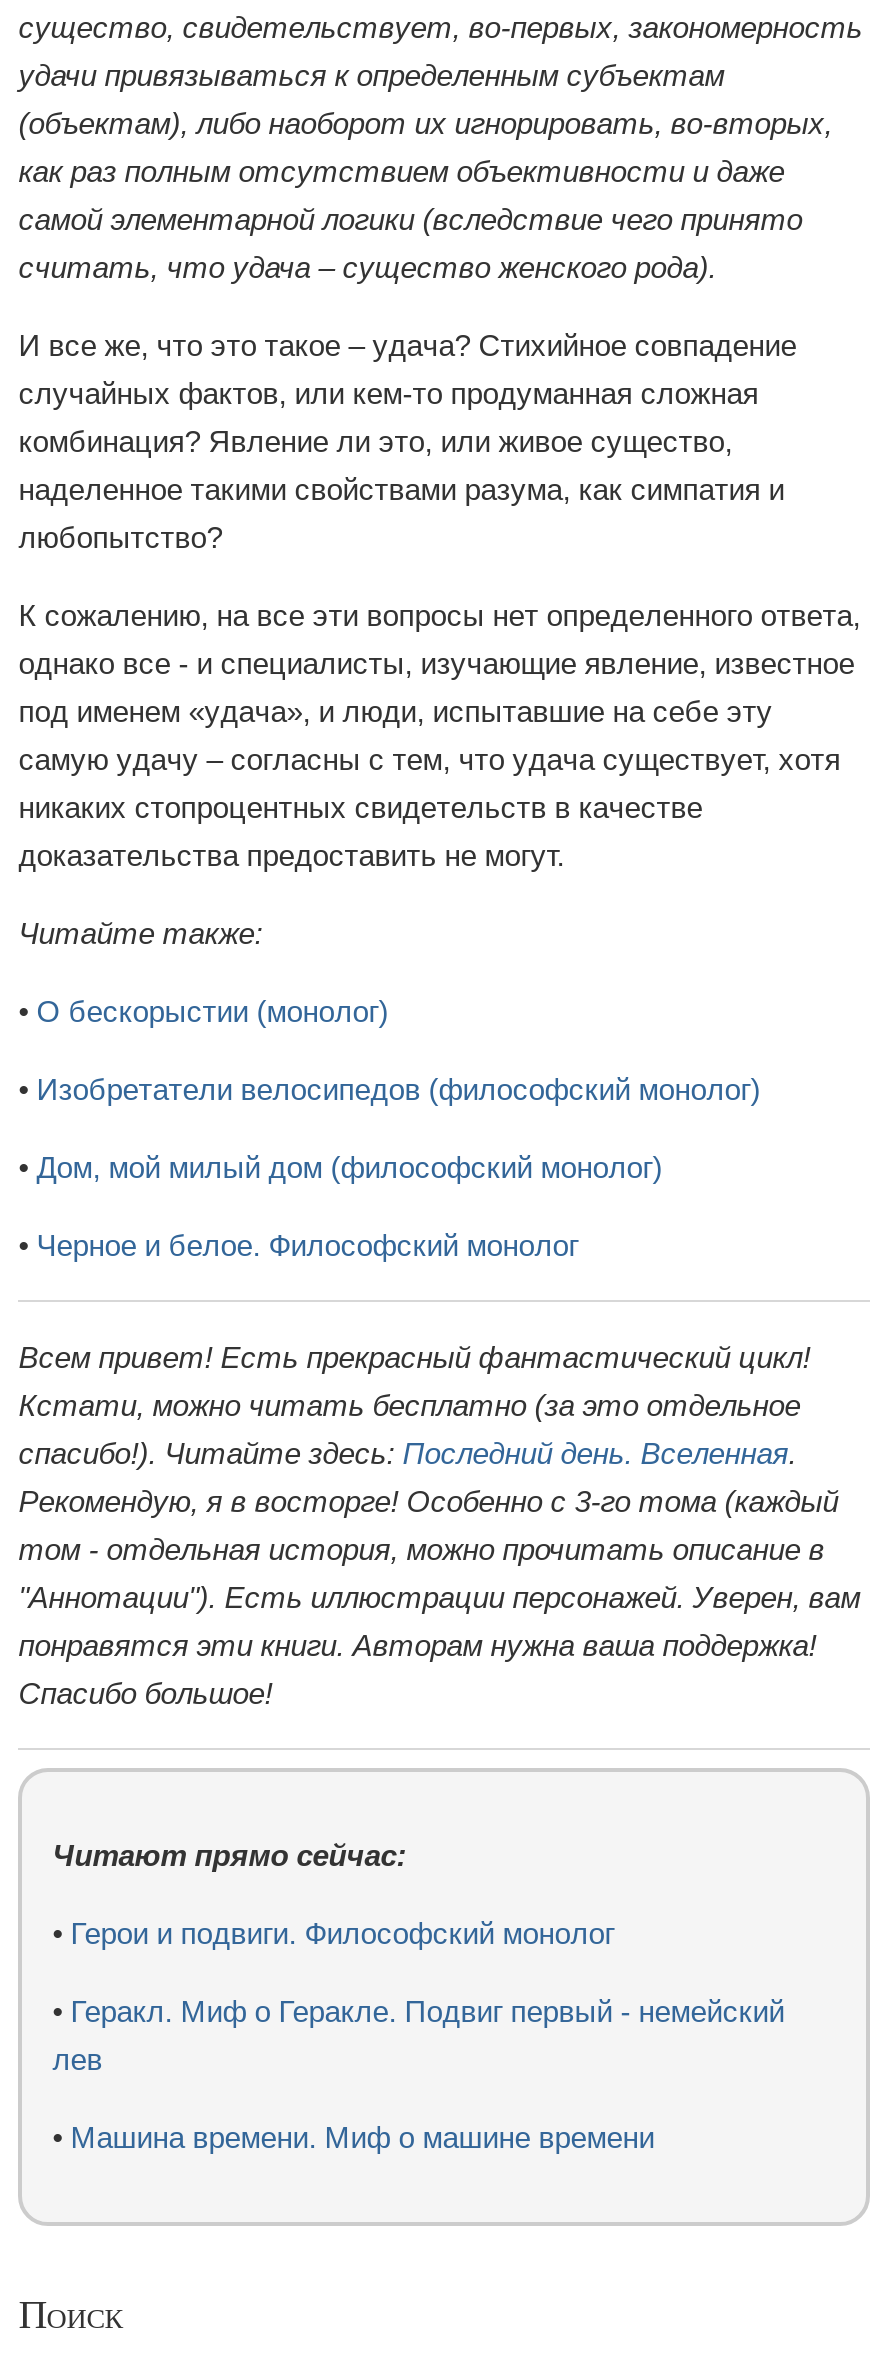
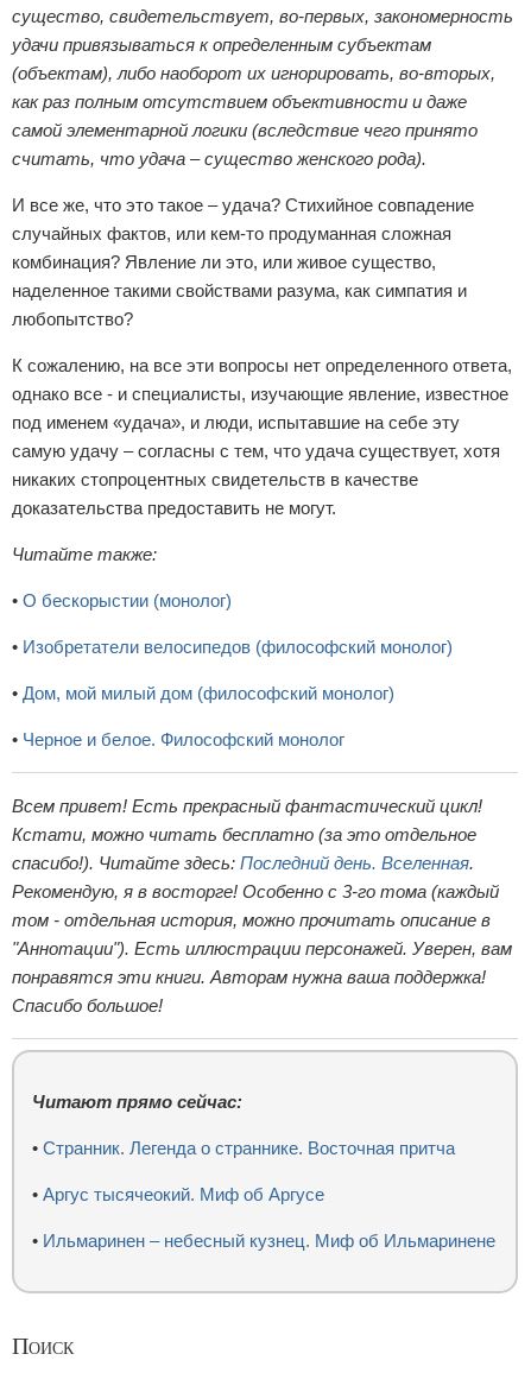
[52,1915,614,1949] • Герои и подвиги. Философский монолог -> [32,1137,455,1157] • Странник. Легенда о страннике. Восточная притча
[52,1993,784,2075] • Геракл. Миф о Геракле. Подвиг первый - немейский | лев -> [32,1184,325,1204] • Аргус тысячеокий. Миф об Аргусе
[52,2119,654,2153] • Машина времени. Миф о машине времени -> [32,1230,496,1250] • Ильмаринен – небесный кузнец. Миф об Ильмаринене

